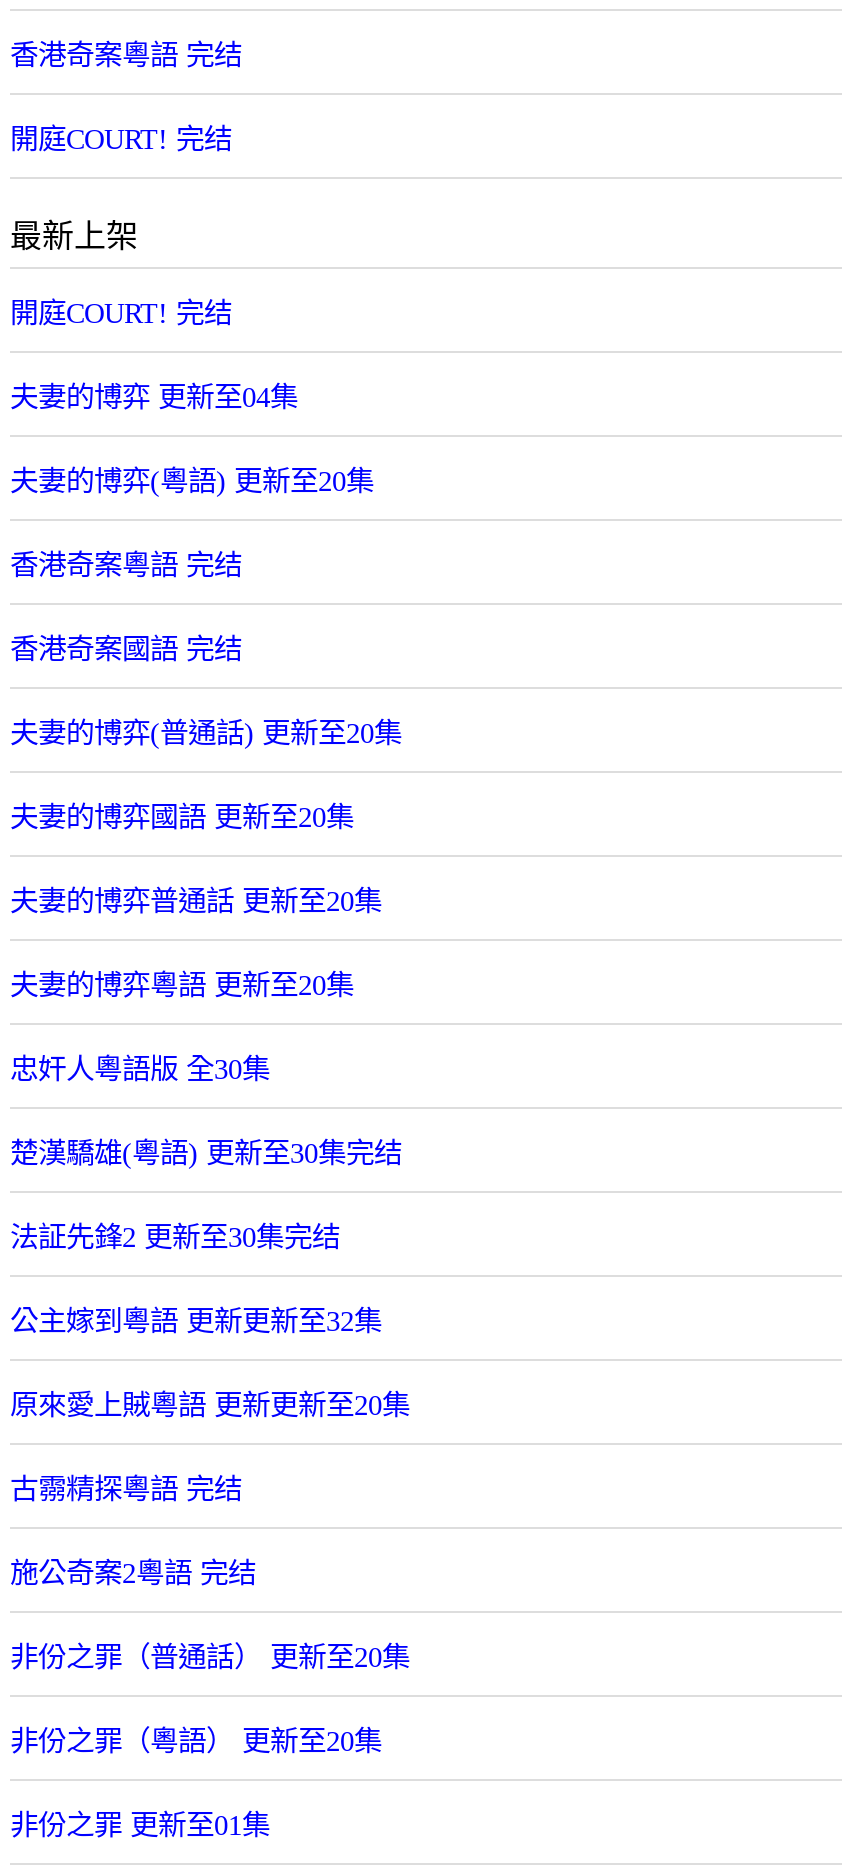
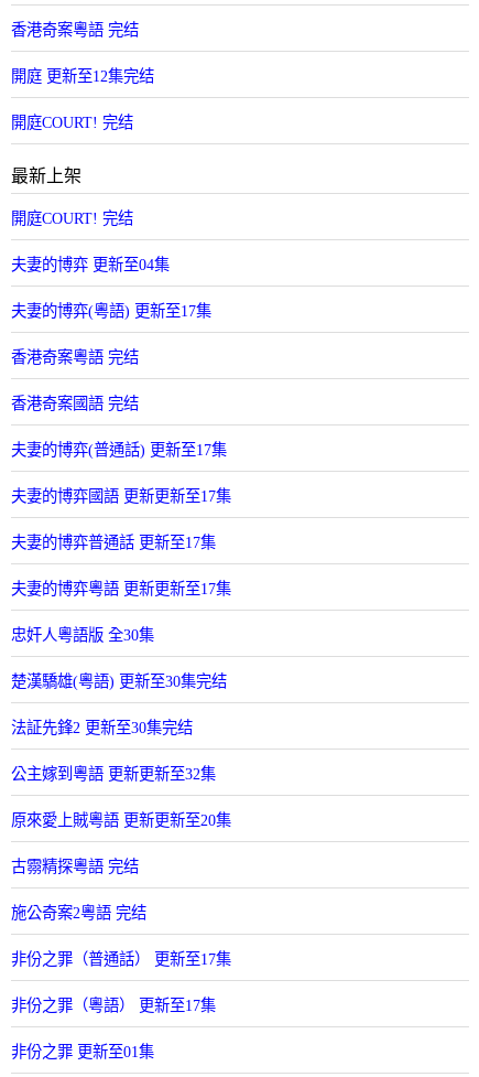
none -> [11,67,154,85] 開庭 更新至12集完结
[10,465,374,497] 夫妻的博弈(粵語) 更新至20集 -> [11,302,211,320] 夫妻的博弈(粵語) 更新至17集
[10,717,402,749] 夫妻的博弈(普通話) 更新至20集 -> [11,441,227,459] 夫妻的博弈(普通話) 更新至17集
[10,801,354,833] 夫妻的博弈國語 更新至20集 -> [11,487,231,505] 夫妻的博弈國語 更新更新至17集
[10,885,382,917] 夫妻的博弈普通話 更新至20集 -> [11,534,216,551] 夫妻的博弈普通話 更新至17集
[10,969,354,1001] 夫妻的博弈粵語 更新至20集 -> [11,580,231,597] 夫妻的博弈粵語 更新更新至17集
[10,1641,410,1673] 非份之罪（普通話） 更新至20集 -> [11,950,231,968] 非份之罪（普通話） 更新至17集
[10,1725,382,1757] 非份之罪（粵語） 更新至20集 -> [11,997,216,1014] 非份之罪（粵語） 更新至17集

